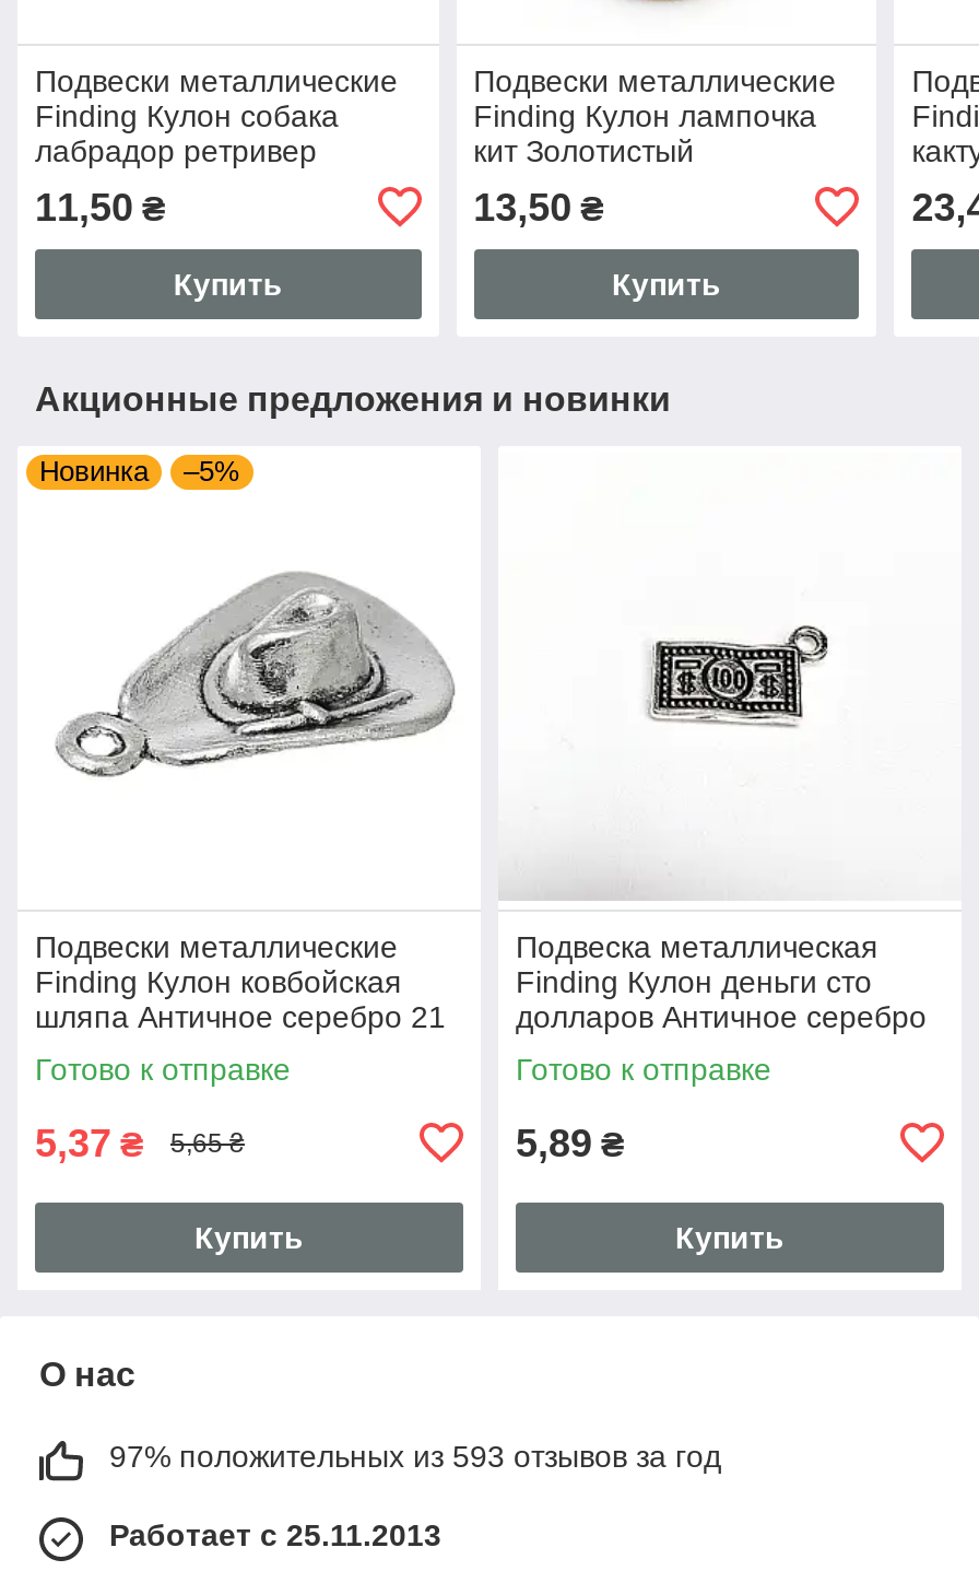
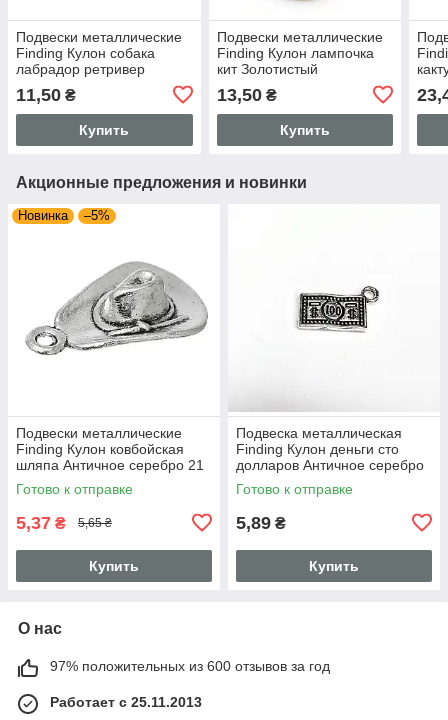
[109,1438,721,1473] 97% положительных из 593 отзывов за год -> [50,658,330,674] 97% положительных из 600 отзывов за год

